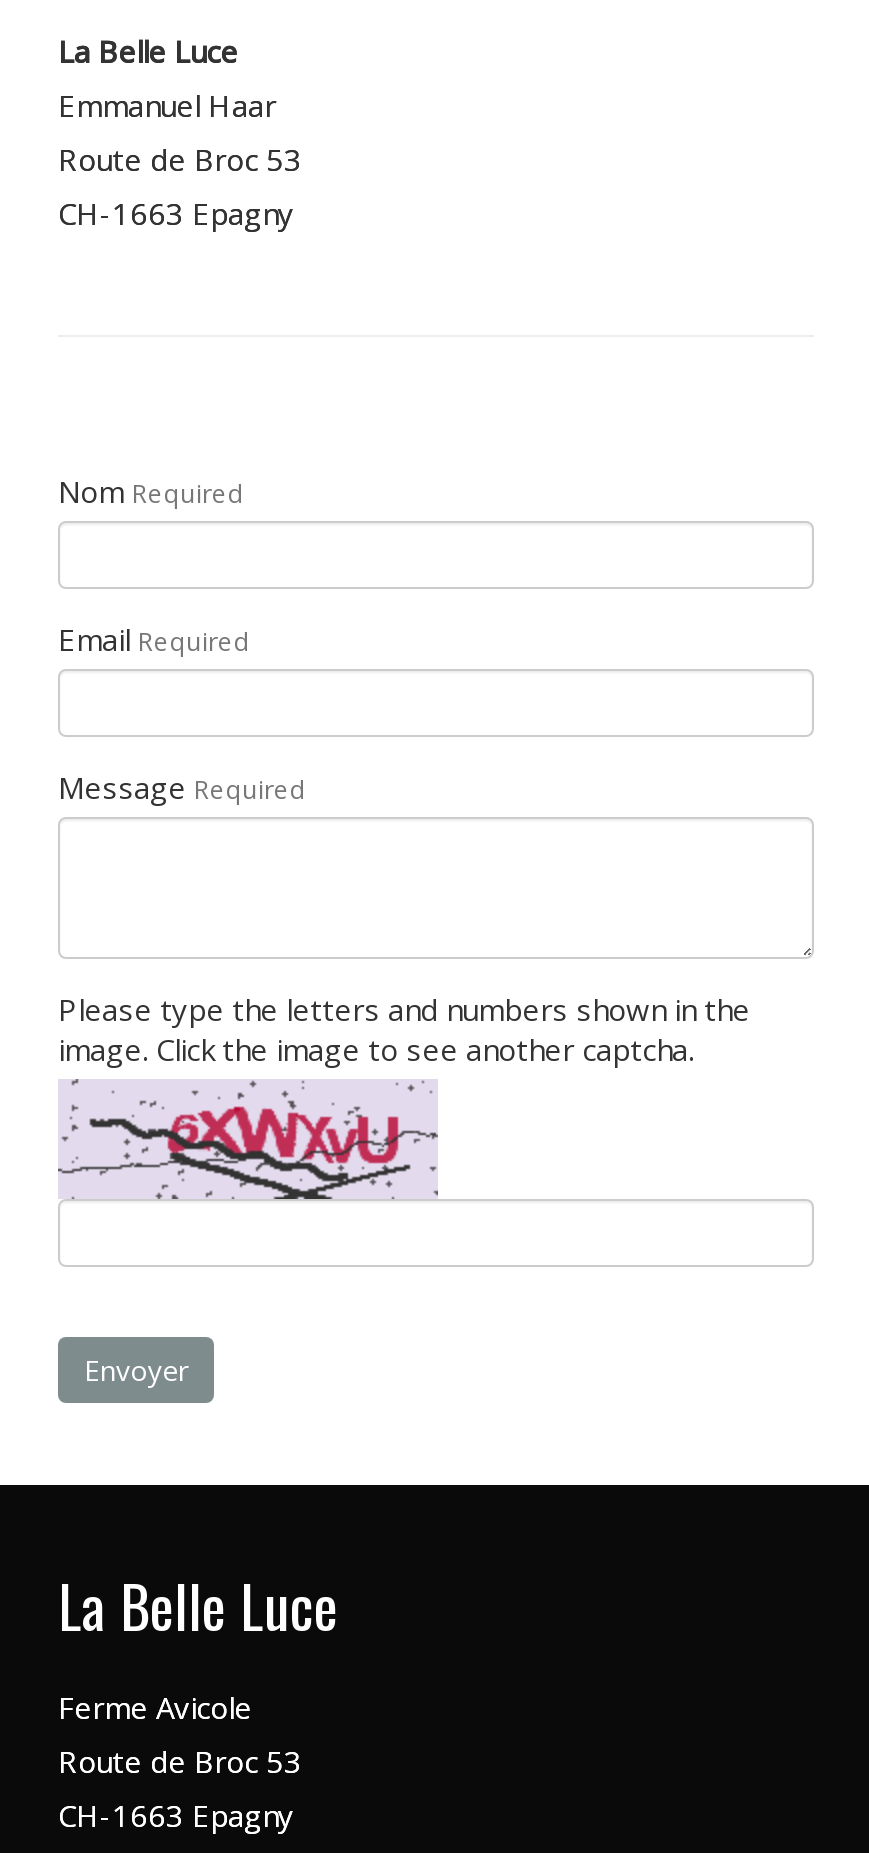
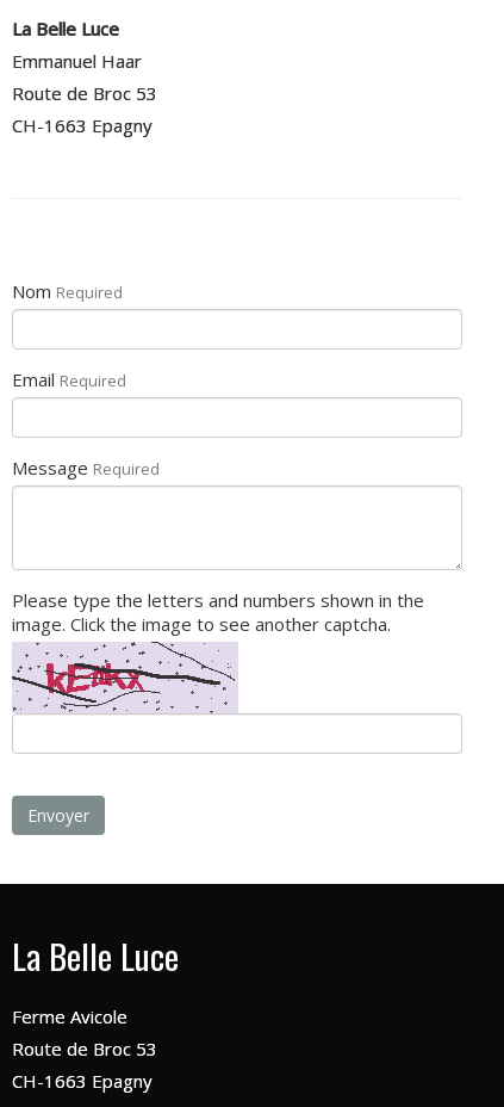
[58,1079,438,1201] [image] -> [12,641,236,713] [image]

